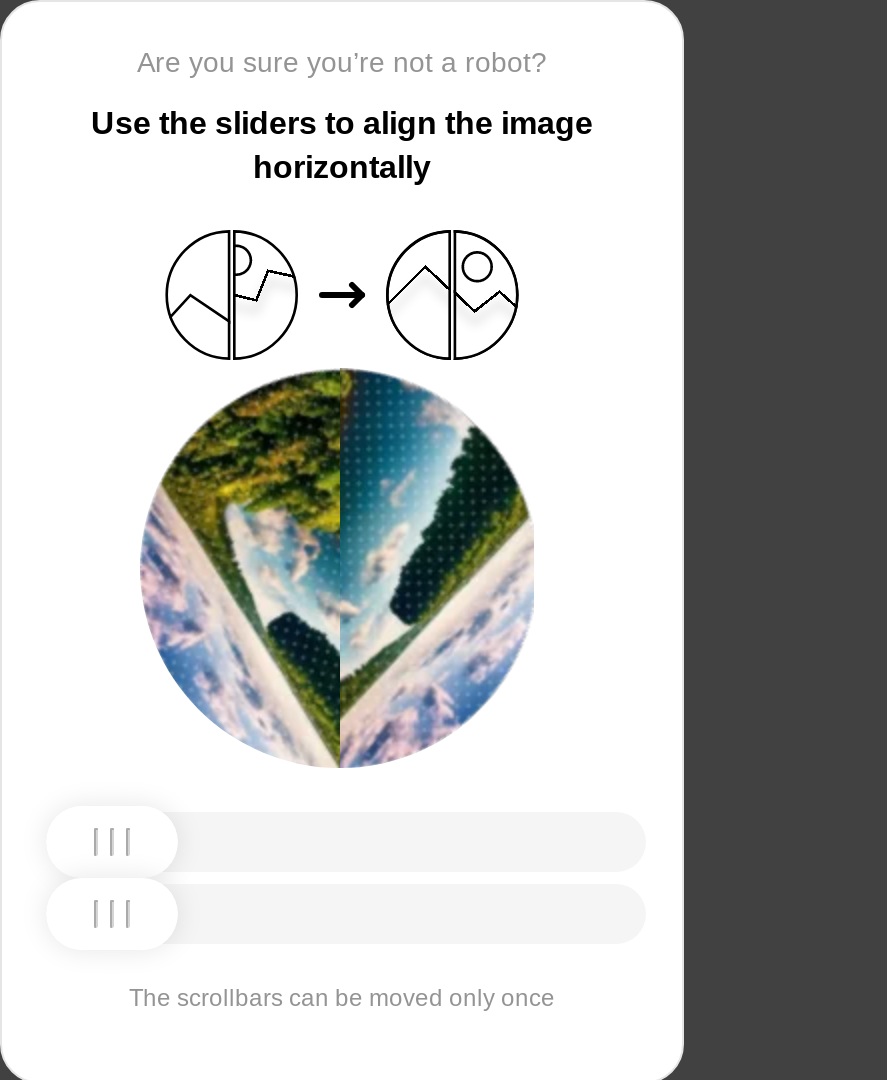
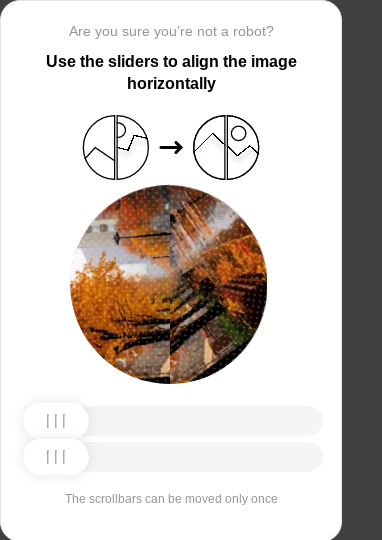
[140,368,534,768] [image] -> [70,185,268,385] [image]

